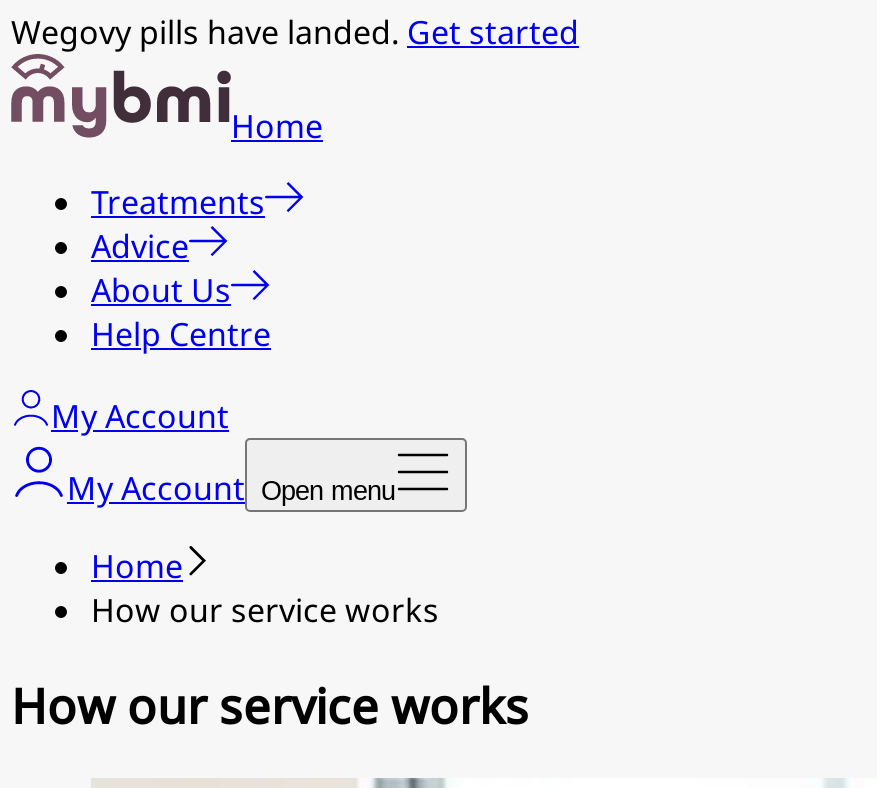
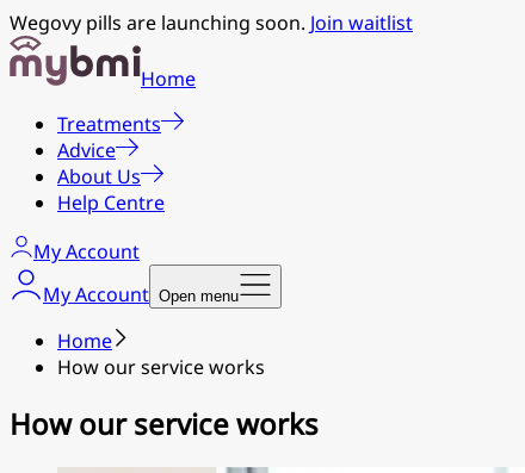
[11,10,579,54] Wegovy pills have landed. Get started -> [10,10,413,36] Wegovy pills are launching soon. Join waitlist

